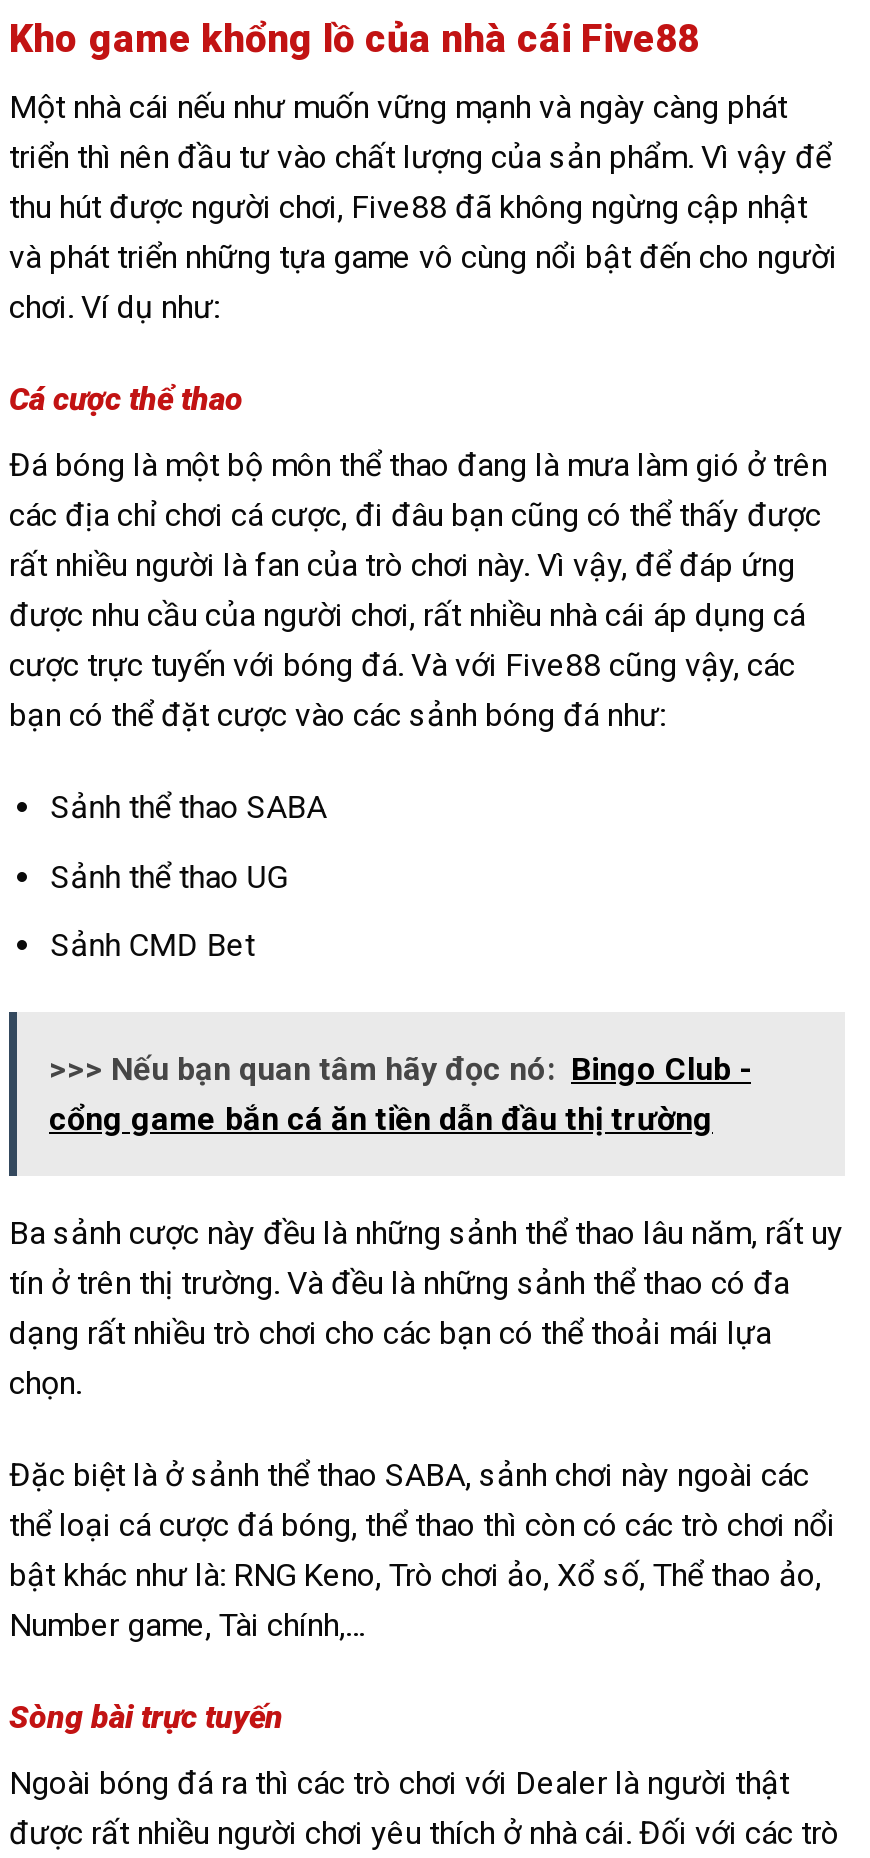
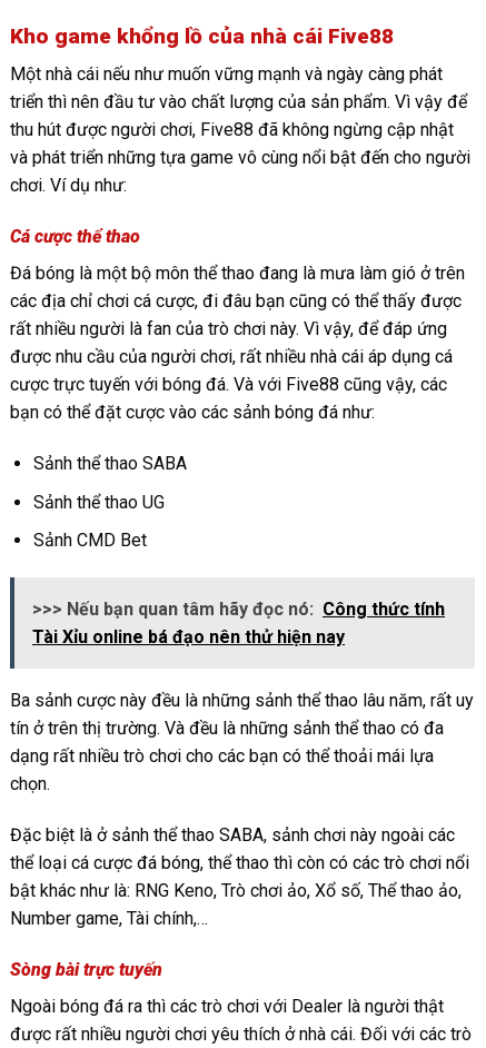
[49,1050,751,1138] >>> Nếu bạn quan tâm hãy đọc nó: Bingo Club - | cổng game bắn cá ăn tiền dẫn đầu thị trường -> [32,599,445,647] >>> Nếu bạn quan tâm hãy đọc nó: Công thức tính | Tài Xỉu online bá đạo nên thử hiện nay

